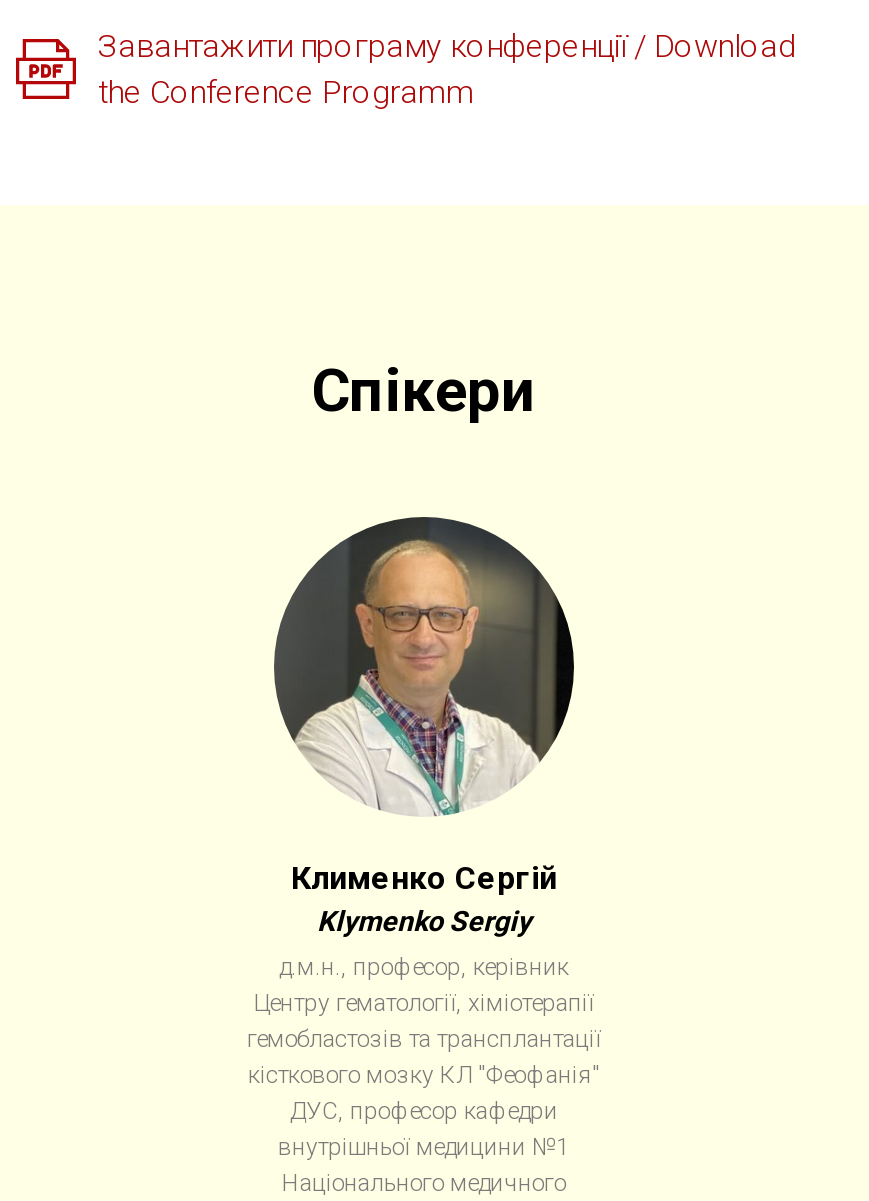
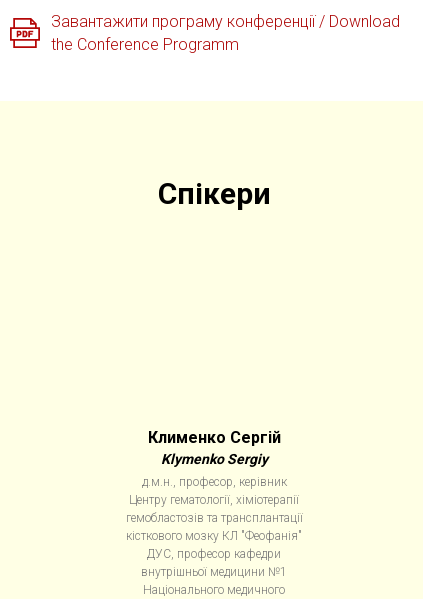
[272,515,576,817] [image] -> none

